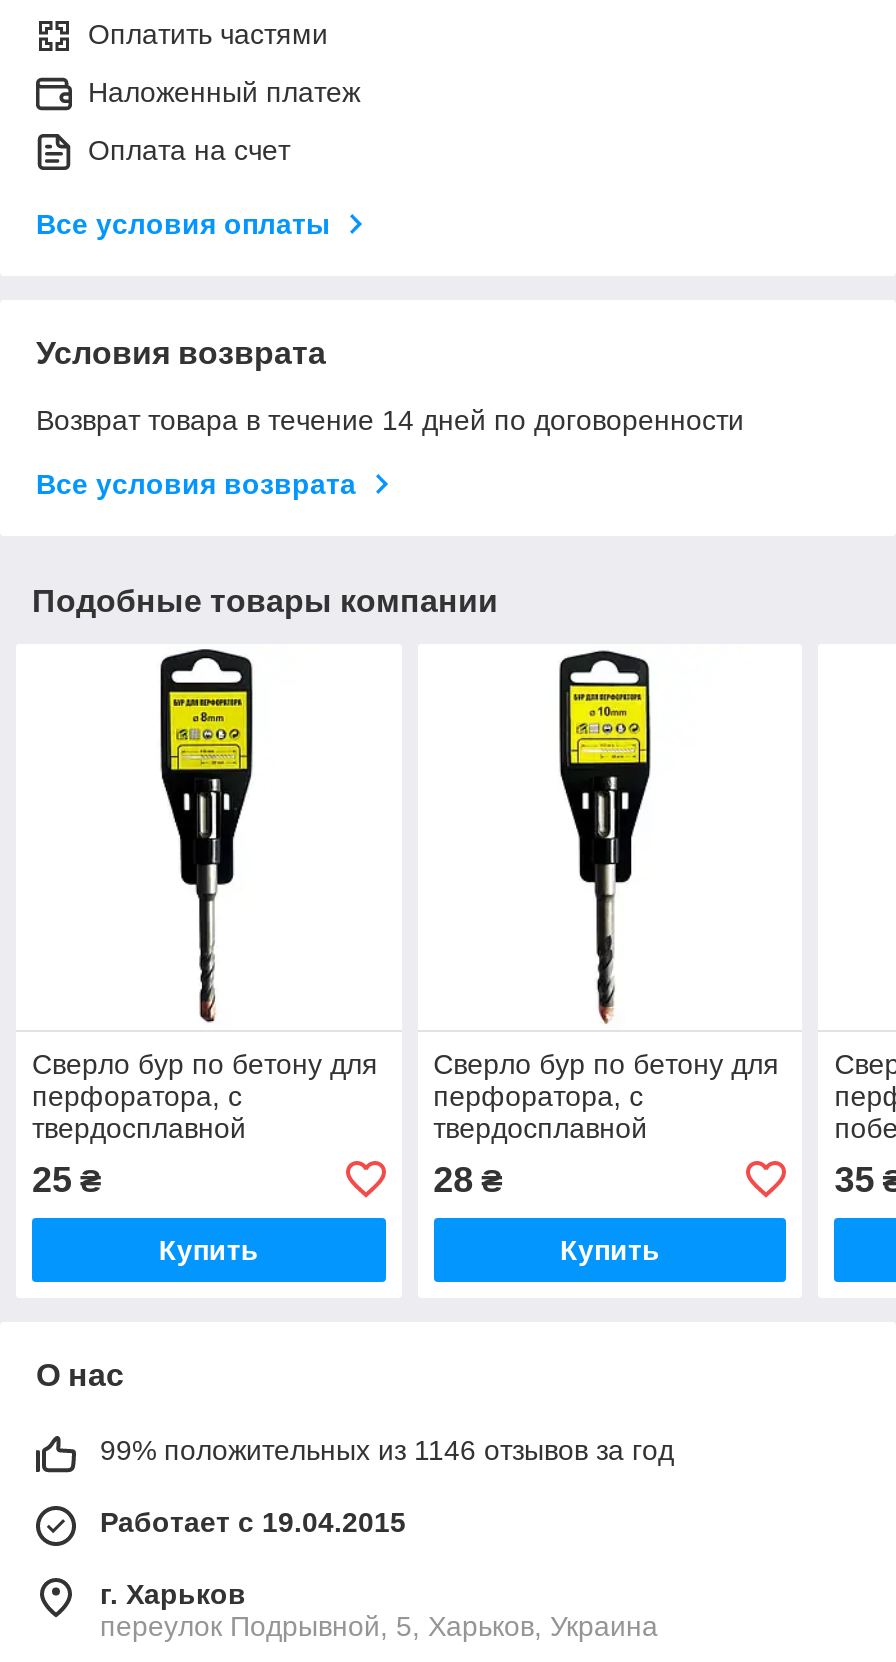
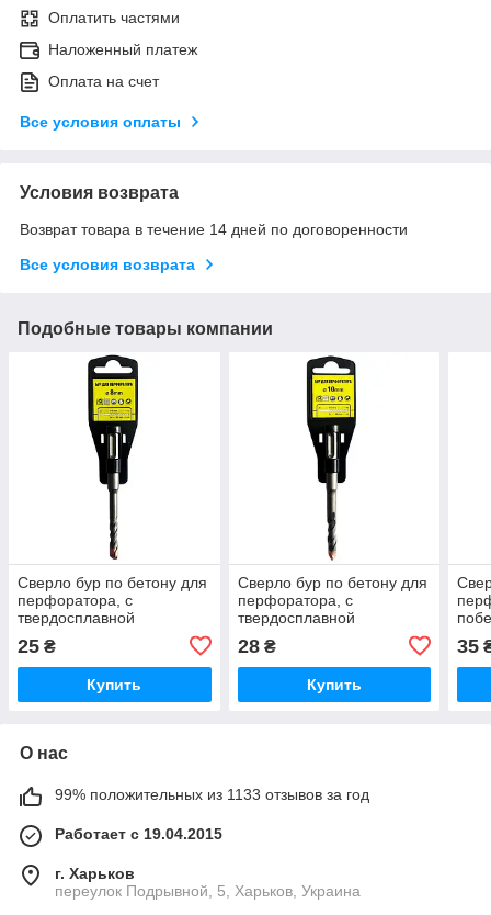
[100,1434,674,1466] 99% положительных из 1146 отзывов за год -> [55,785,369,803] 99% положительных из 1133 отзывов за год

